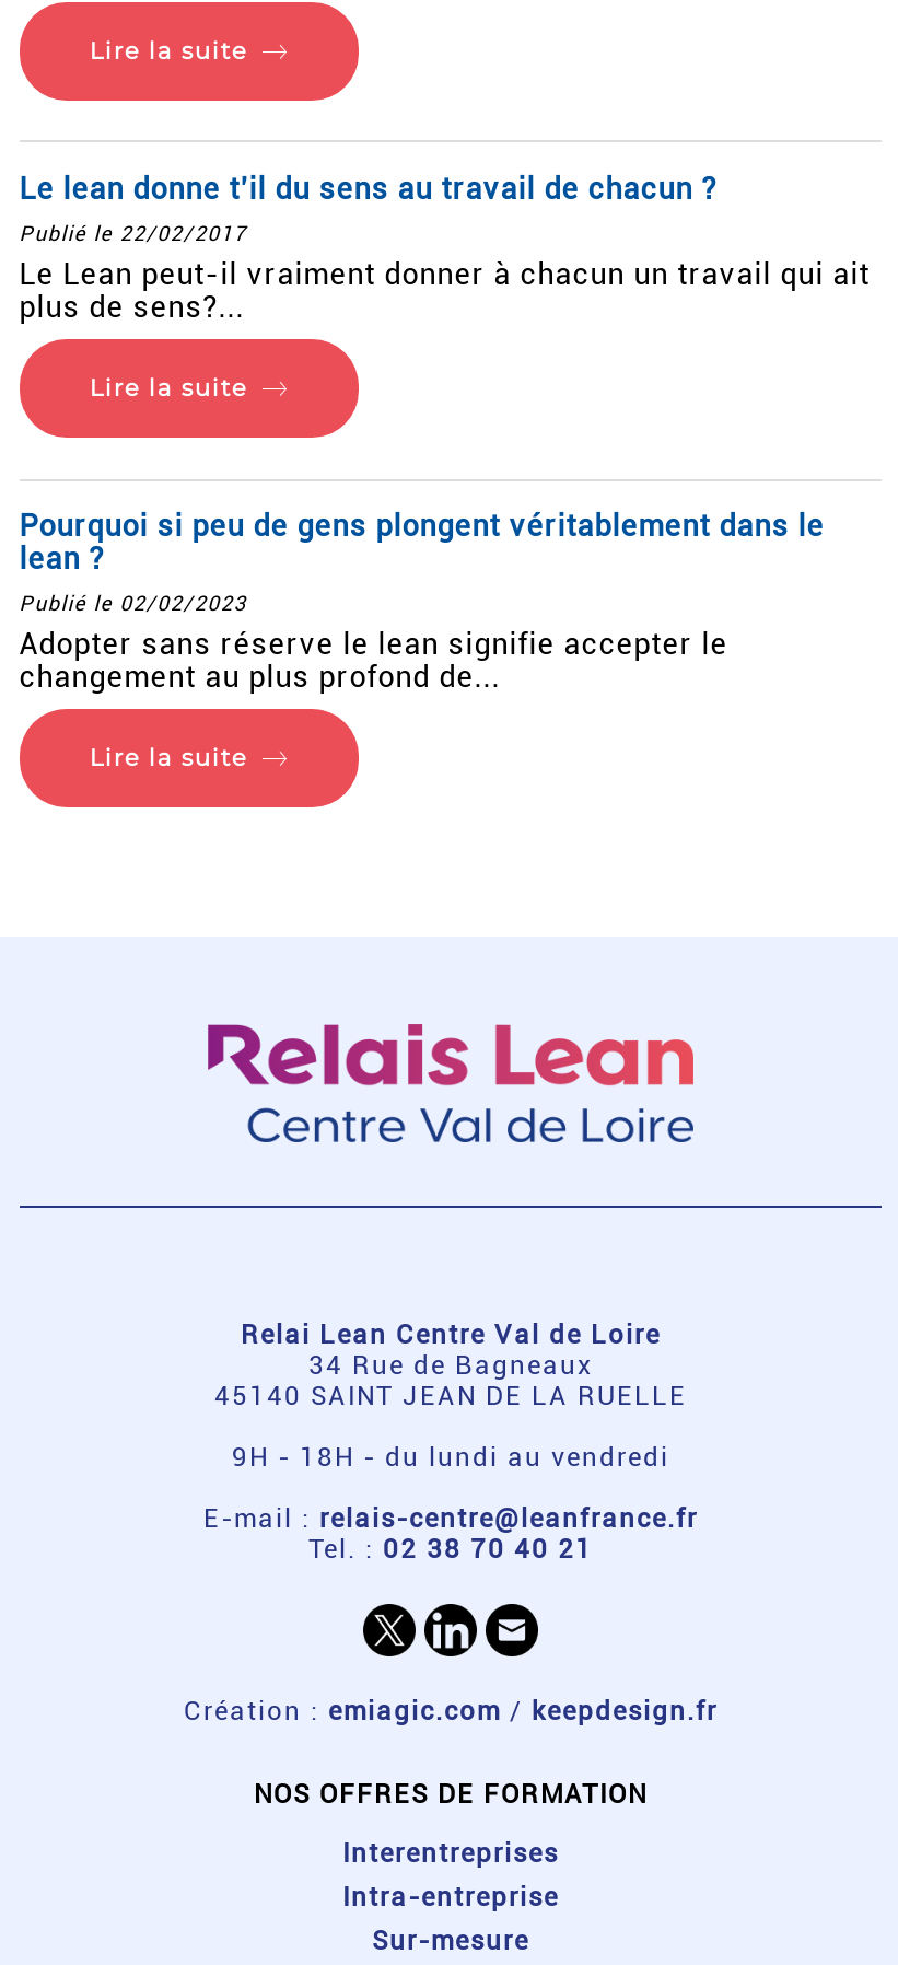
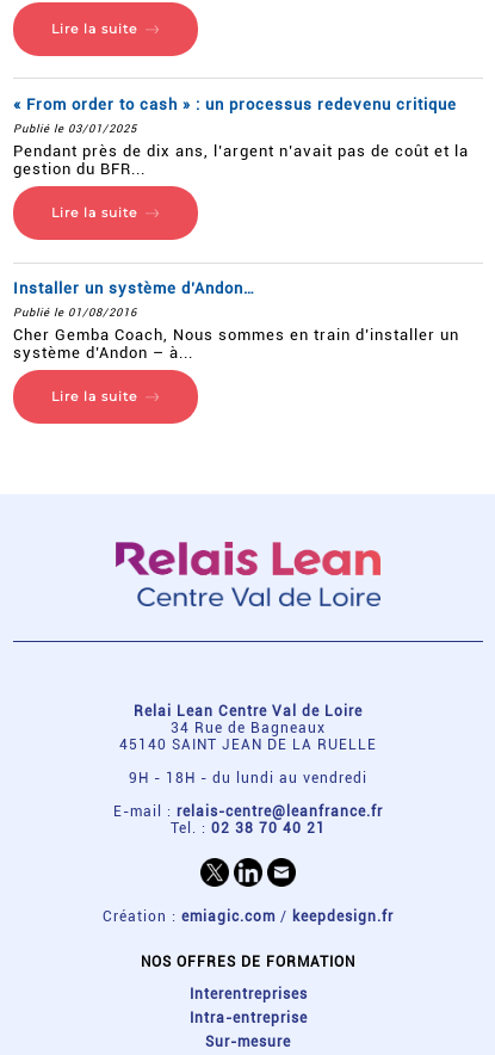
[19,172,870,324] Le lean donne t’il du sens au travail de chacun ? | Publié le 22/02/2017 | Le Lean peut-il vraiment donner à chacun un travail qui ait | plus de sens?... -> [13,95,469,178] « From order to cash » : un processus redevenu critique | Publié le 03/01/2025 | Pendant près de dix ans, l’argent n’avait pas de coût et la | gestion du BFR...
[19,510,824,695] Pourquoi si peu de gens plongent véritablement dans le | lean ? | Publié le 02/02/2023 | Adopter sans réserve le lean signifie accepter le | changement au plus profond de... -> [13,279,459,362] Installer un système d’Andon… | Publié le 01/08/2016 | Cher Gemba Coach, Nous sommes en train d’installer un | système d’Andon – à...

